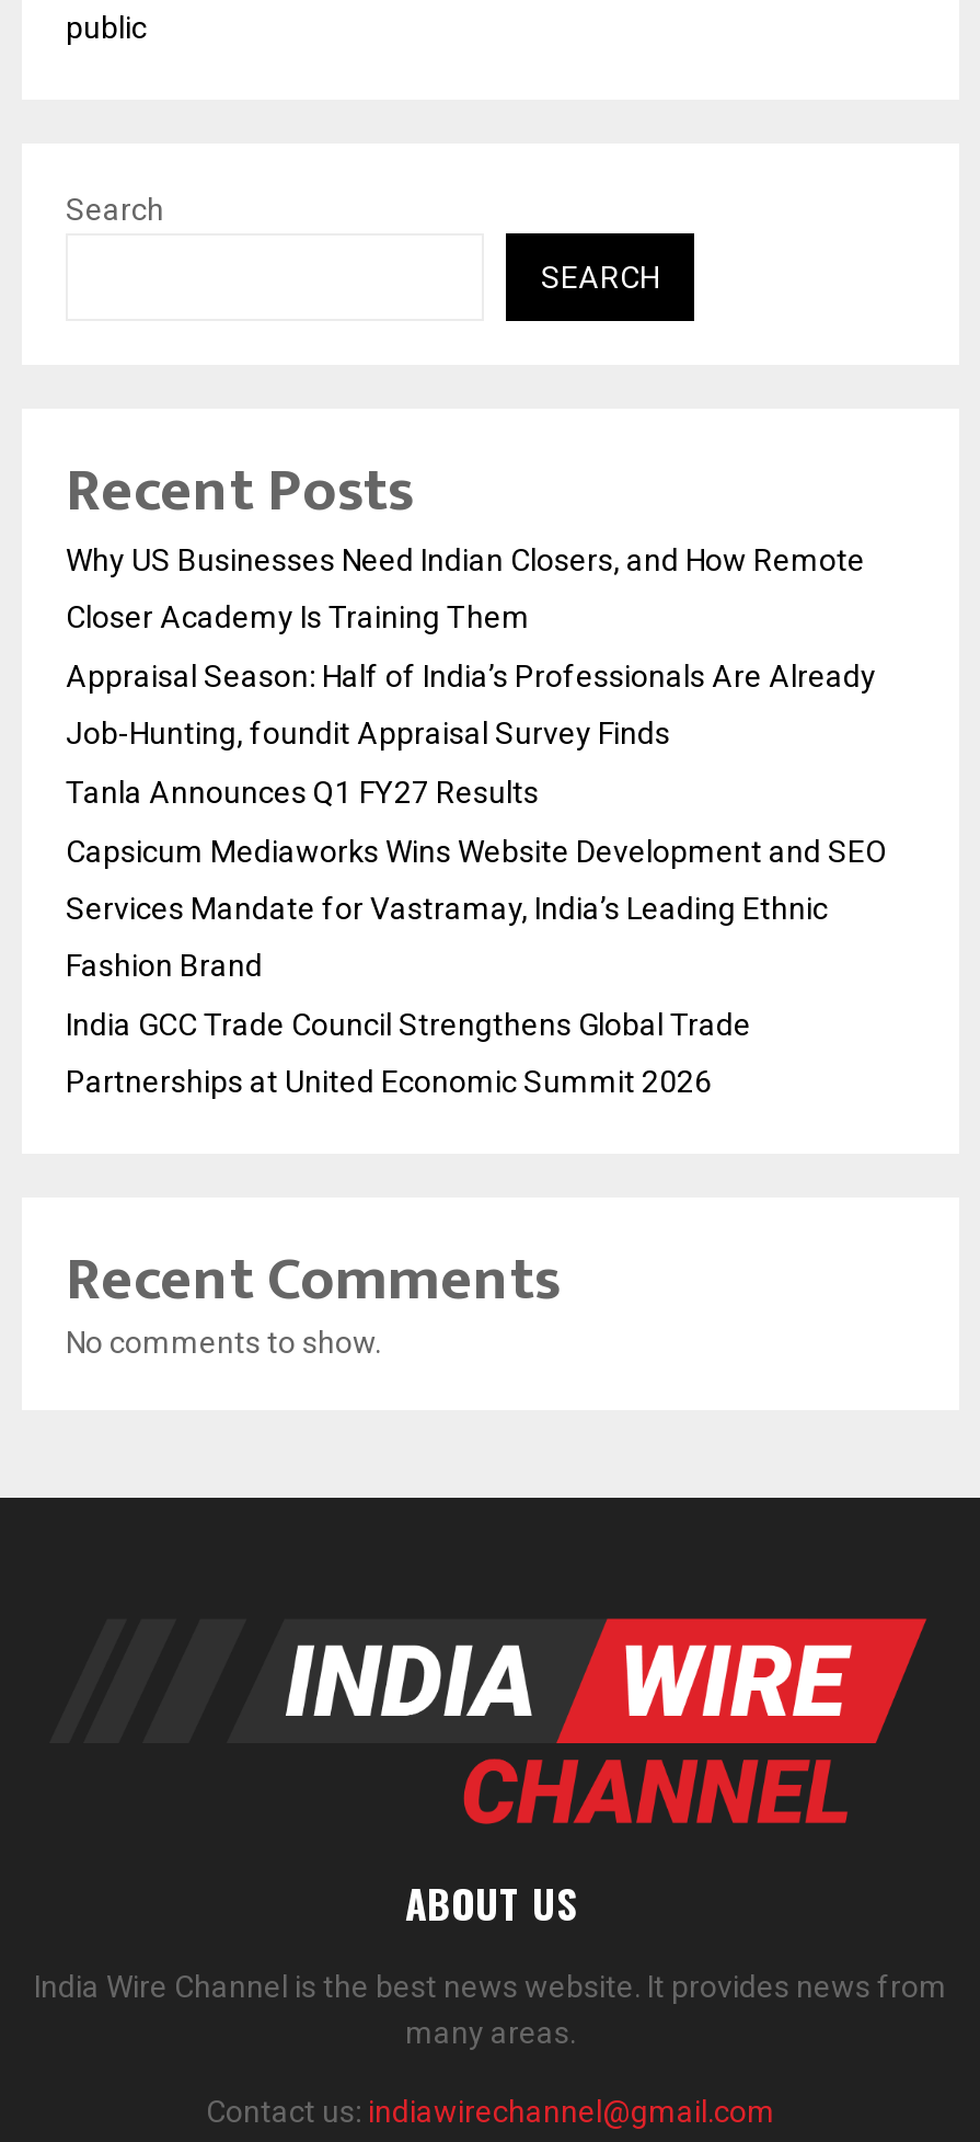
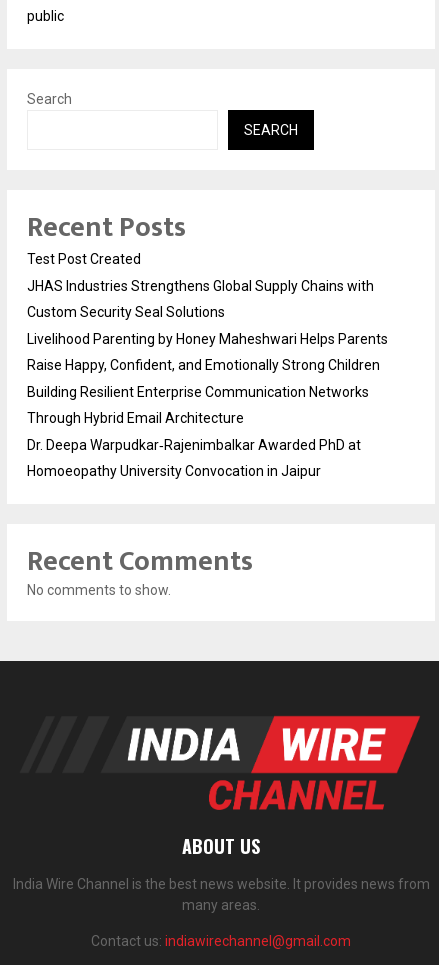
[66,543,887,1100] Why US Businesses Need Indian Closers, and How Remote | Closer Academy Is Training Them | Appraisal Season: Half of India’s Professionals Are Already | Job-Hunting, foundit Appraisal Survey Finds | Tanla Announces Q1 FY27 Results | Capsicum Mediaworks Wins Website Development and SEO | Services Mandate for Vastramay, India’s Leading Ethnic | Fashion Brand | India GCC Trade Council Strengthens Global Trade | Partnerships at United Economic Summit 2026 -> [27,251,388,479] Test Post Created | JHAS Industries Strengthens Global Supply Chains with | Custom Security Seal Solutions | Livelihood Parenting by Honey Maheshwari Helps Parents | Raise Happy, Confident, and Emotionally Strong Children | Building Resilient Enterprise Communication Networks | Through Hybrid Email Architecture | Dr. Deepa Warpudkar‑Rajenimbalkar Awarded PhD at | Homoeopathy University Convocation in Jaipur

